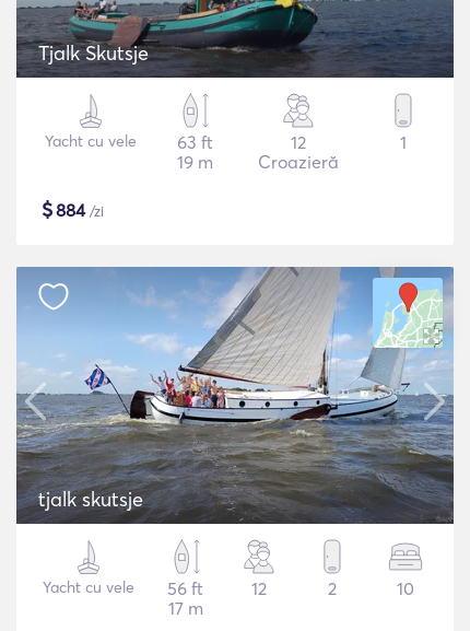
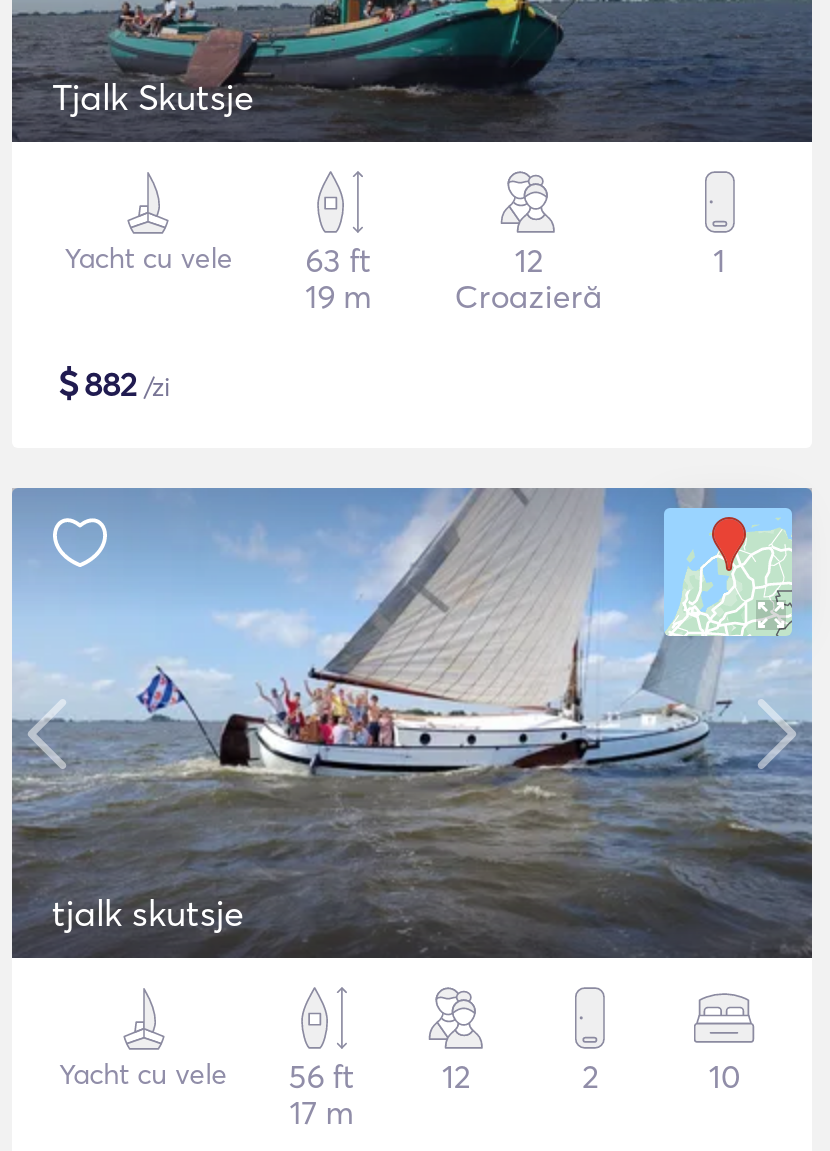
[42,197,104,222] $884 /zi -> [58,360,170,406] $882 /zi

